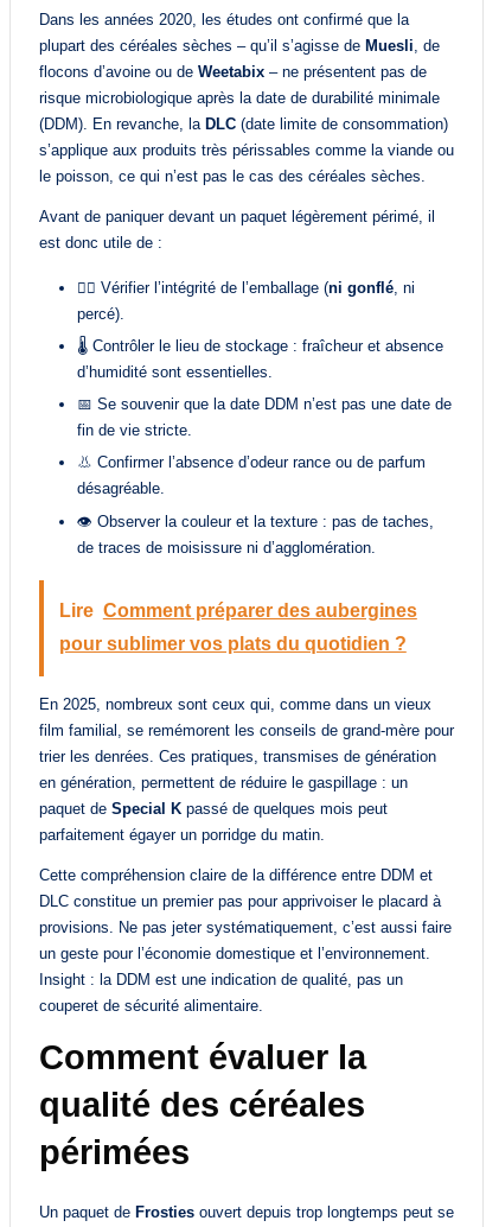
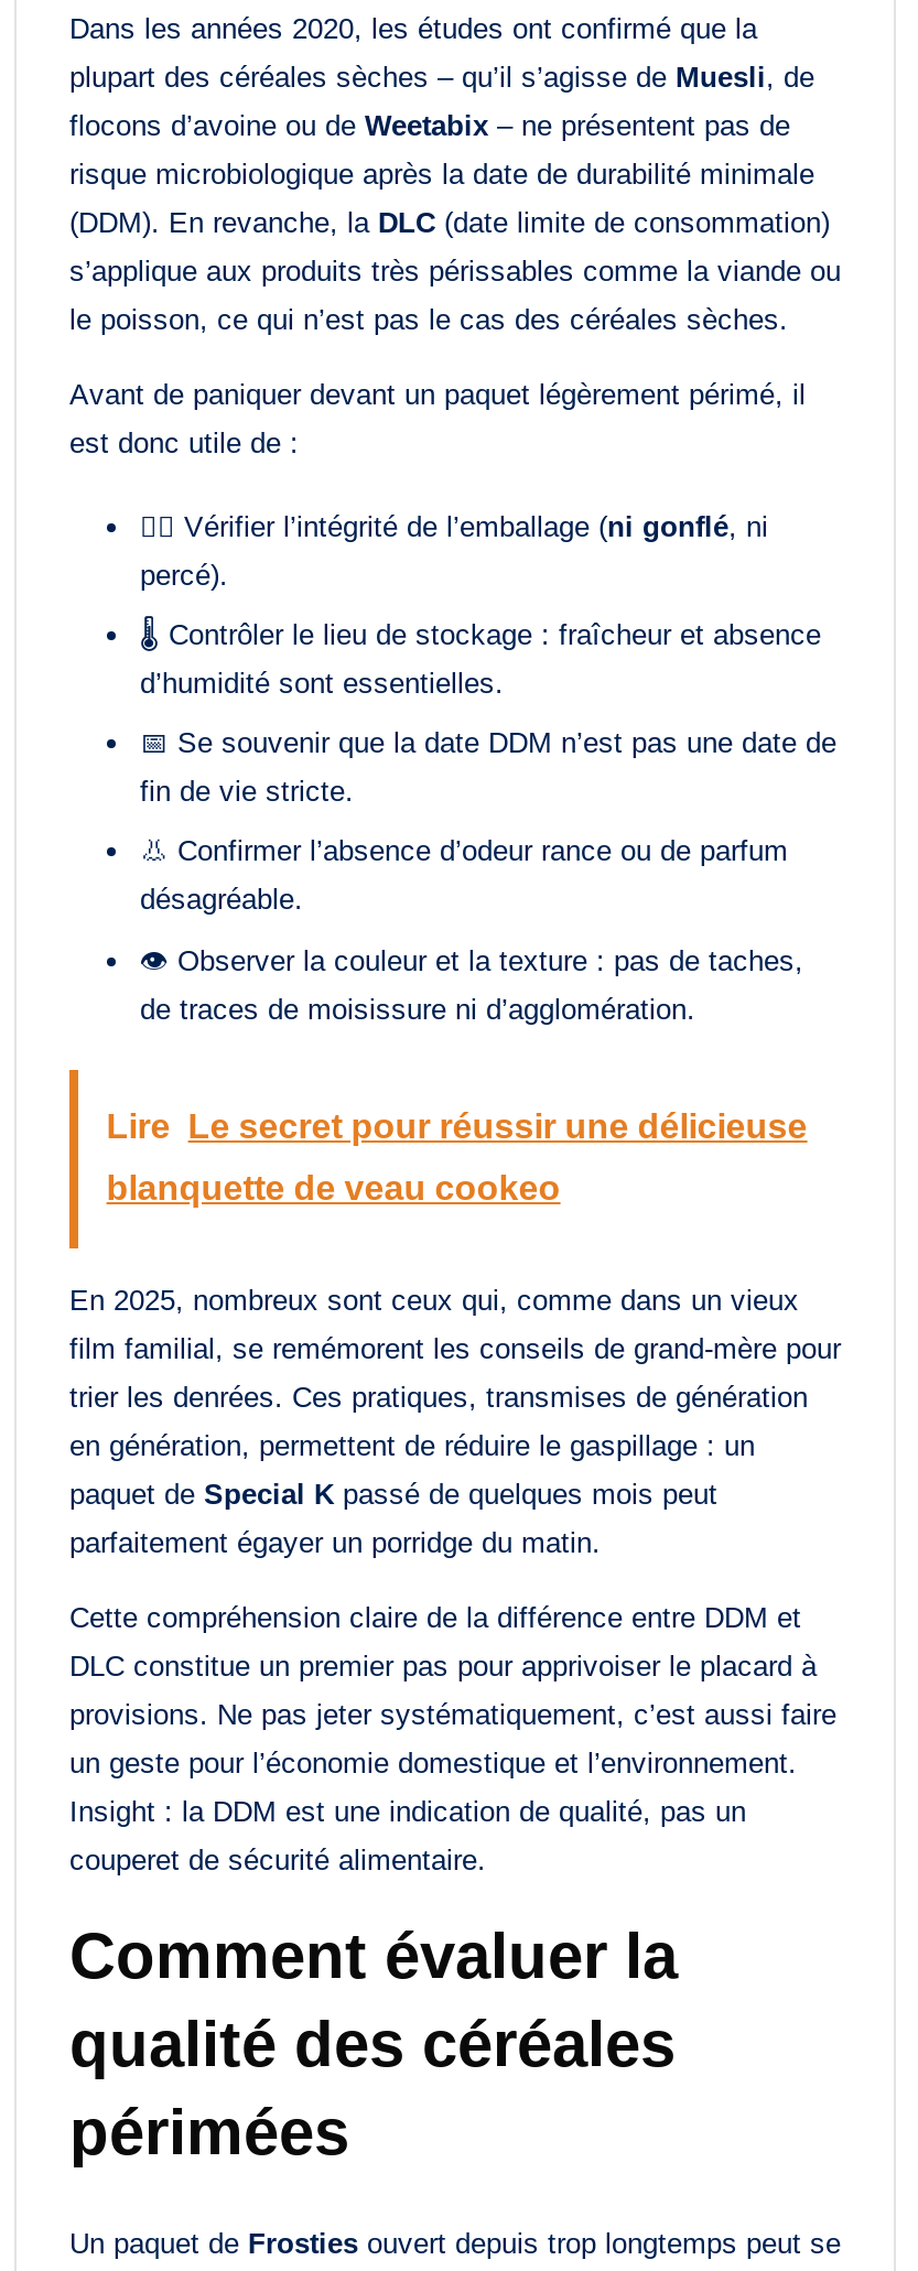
[59,601,417,621] Lire Comment préparer des aubergines -> [106,1108,807,1146] Lire Le secret pour réussir une délicieuse
[59,634,406,654] pour sublimer vos plats du quotidien ? -> [106,1170,560,1207] blanquette de veau cookeo

